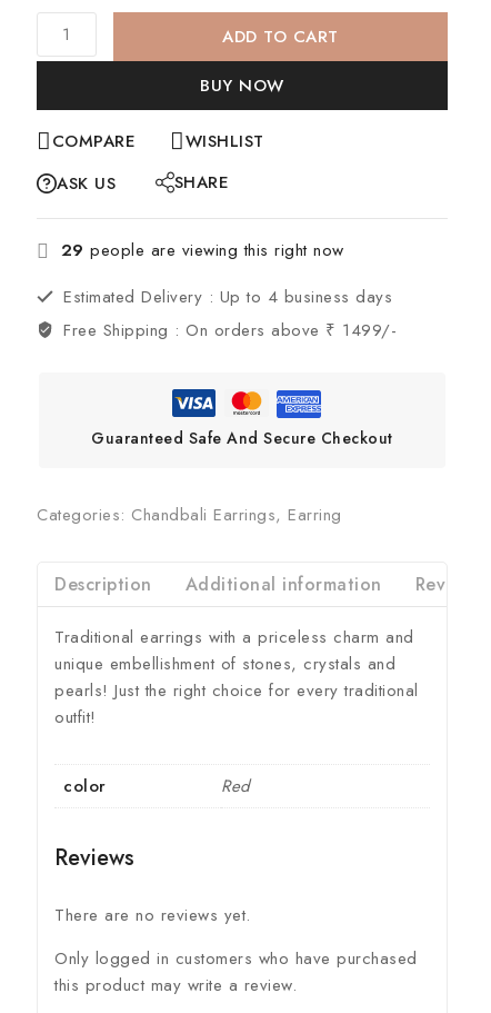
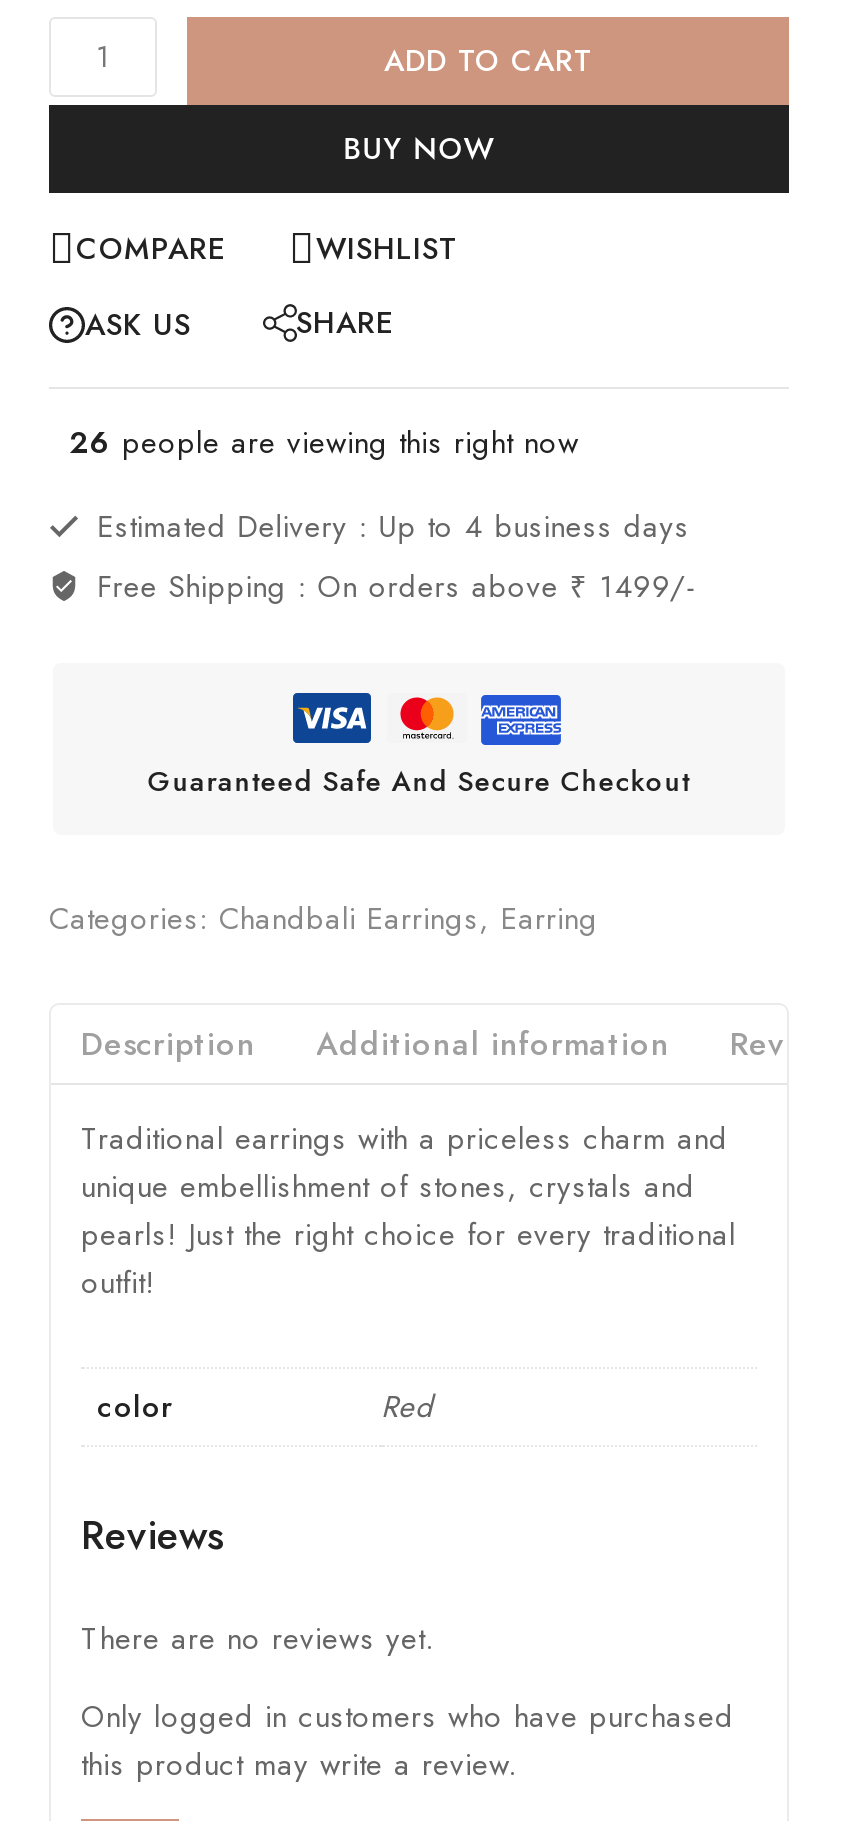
[61,238,344,262] 29 people are viewing this right now -> [69,421,579,465] 26 people are viewing this right now

